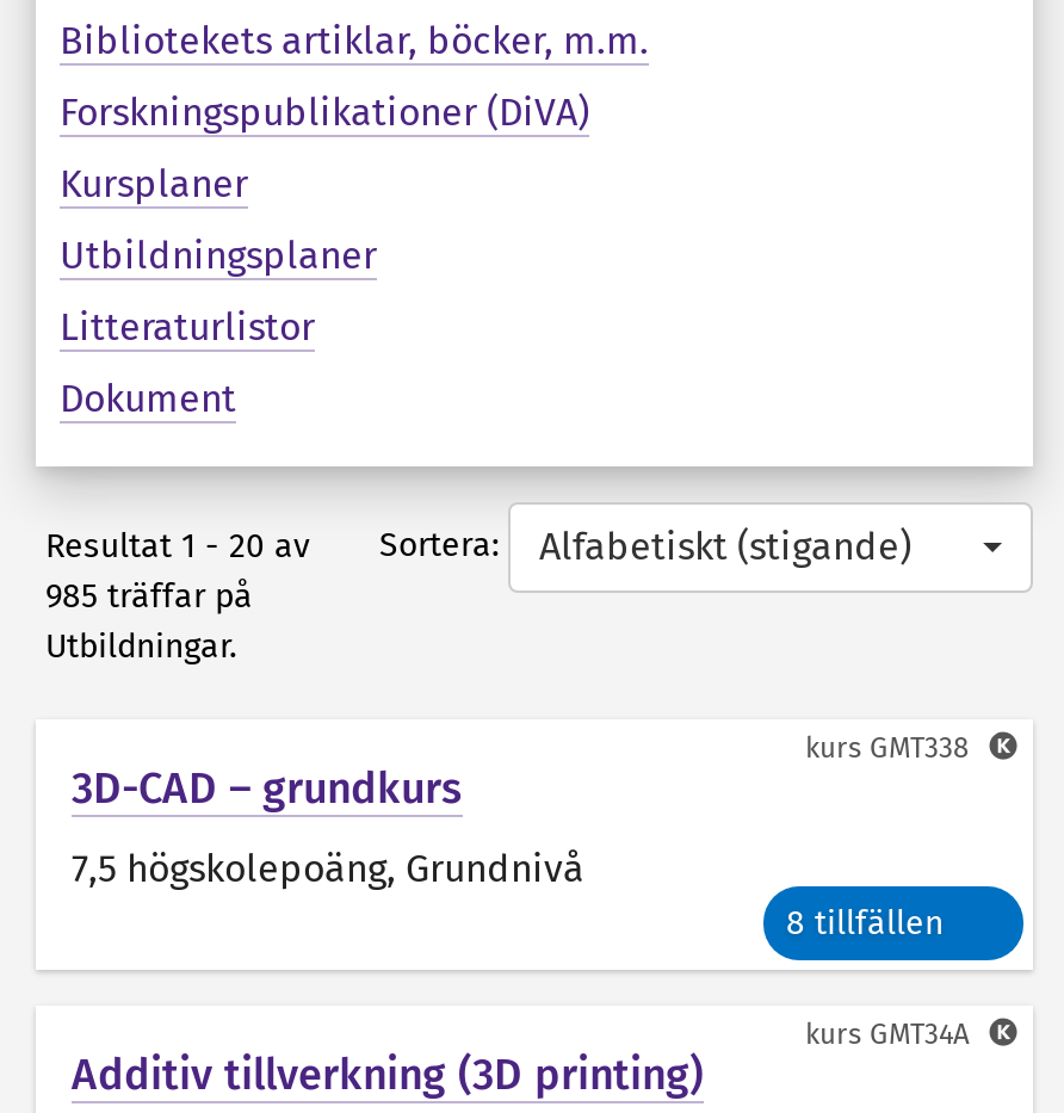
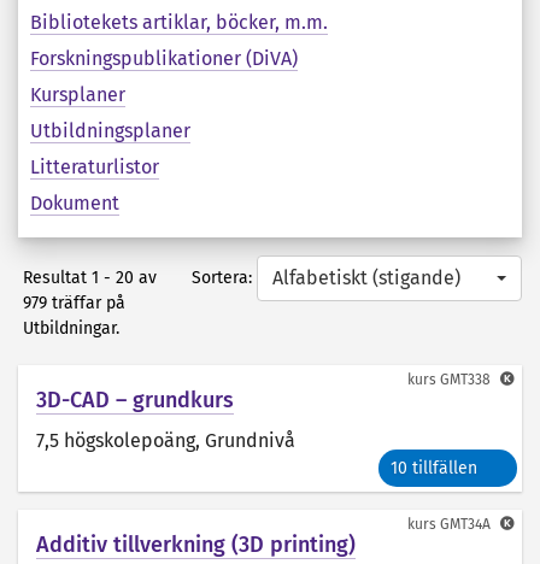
[45,576,253,617] 985 träffar på -> [23,293,125,313] 979 träffar på
[786,903,944,944] 8 tillfällen -> [390,458,477,478] 10 tillfällen

